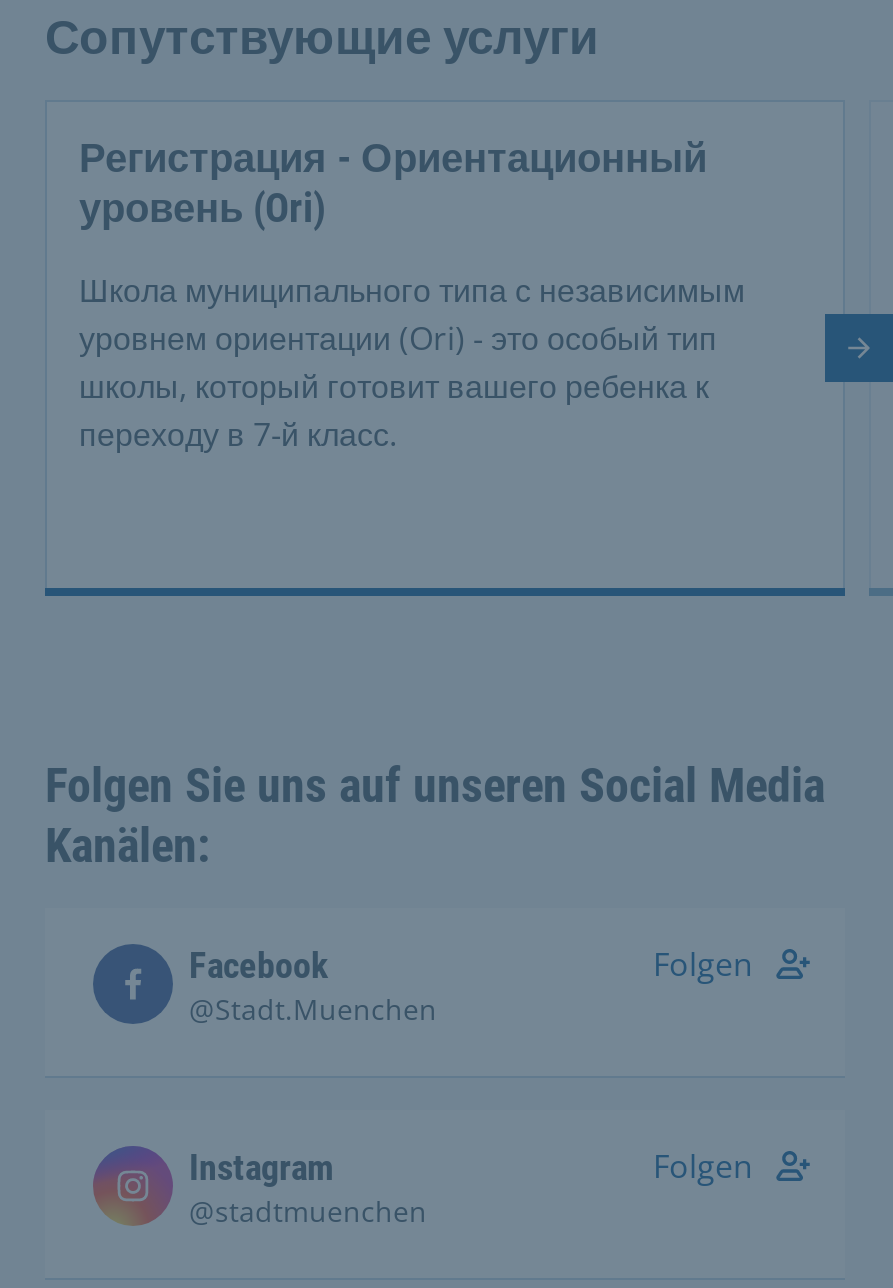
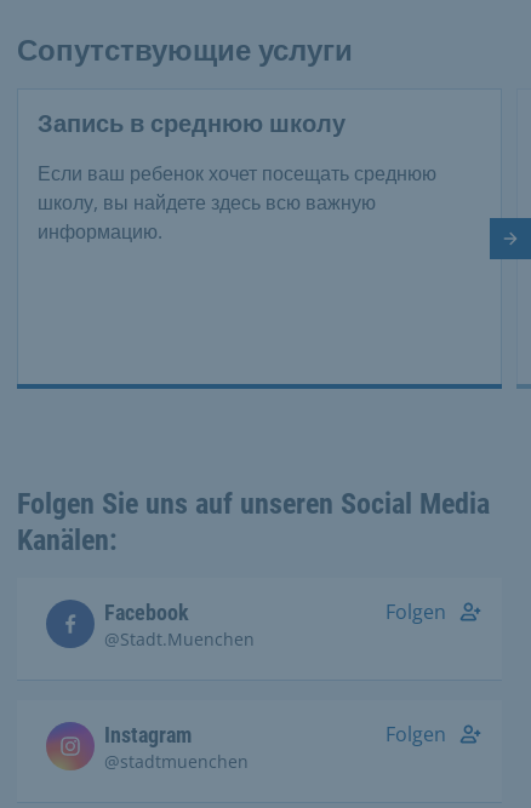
[79,134,707,232] Регистрация - Ориентационный | уровень (Ori) -> [38,109,346,138] Запись в среднюю школу
[79,268,745,456] Школа муниципального типа с независимым | уровнем ориентации (Ori) - это особый тип | школы, который готовит вашего ребенка к | переходу в 7-й класс. -> [38,160,436,245] Если ваш ребенок хочет посещать среднюю | школу, вы найдете здесь всю важную | информацию.

